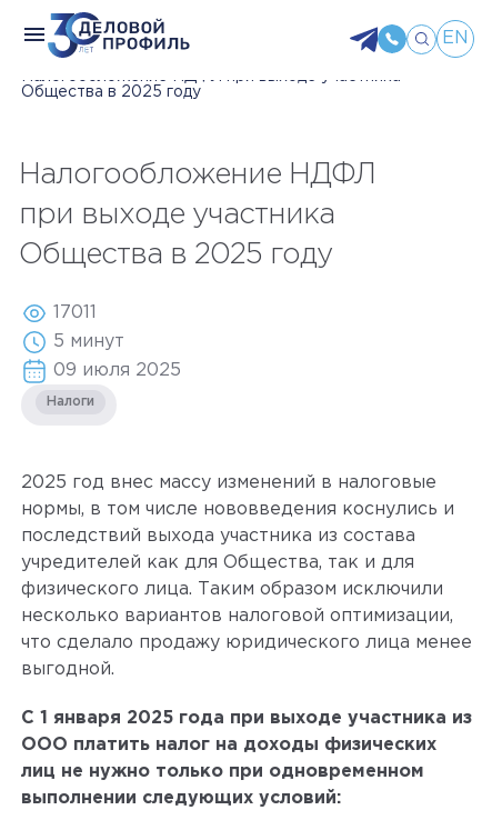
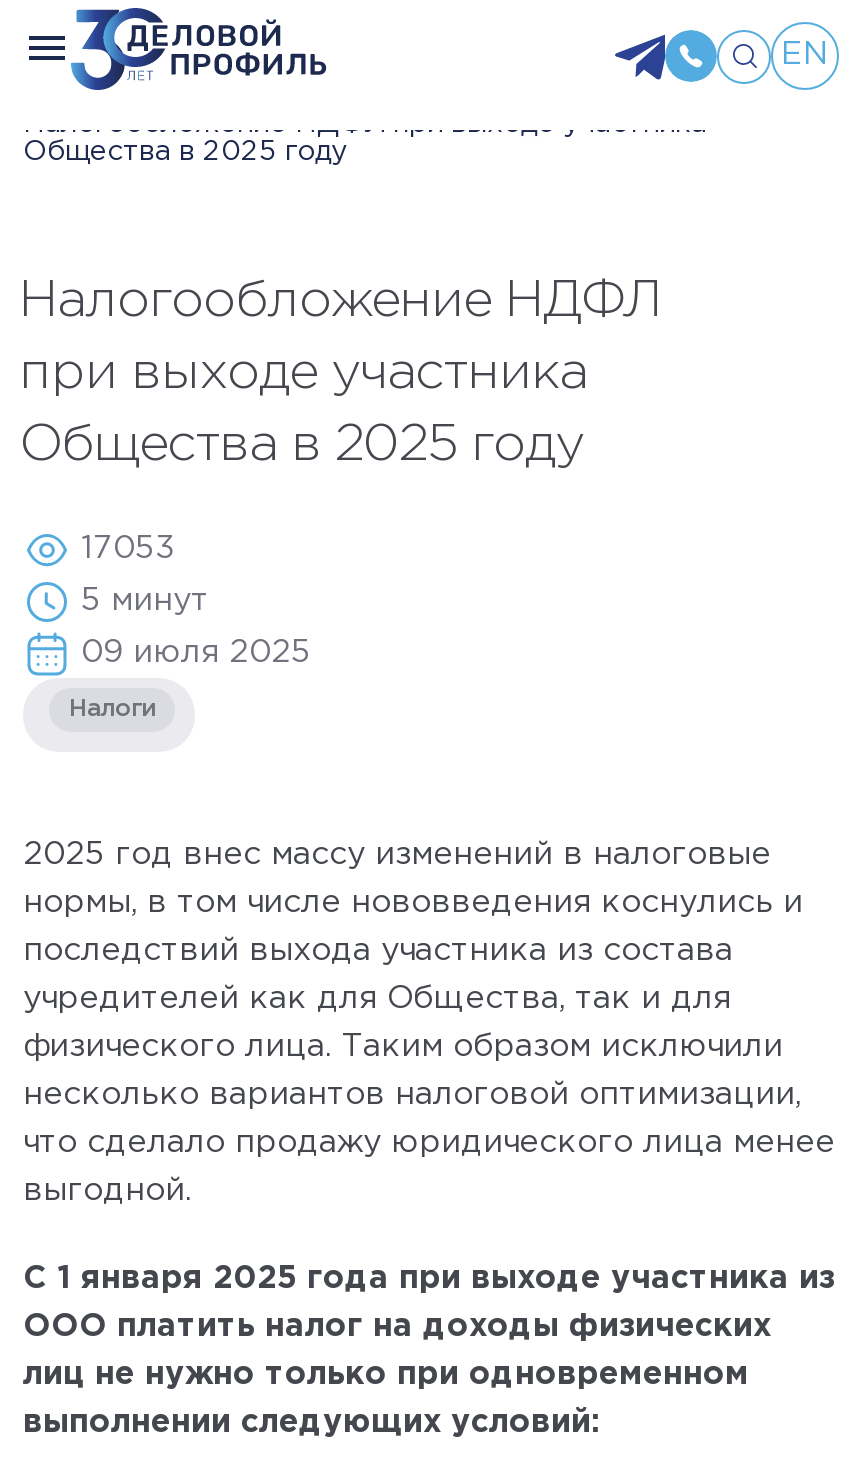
[53,304,97,321] 17011 -> [81,534,173,564] 17053

